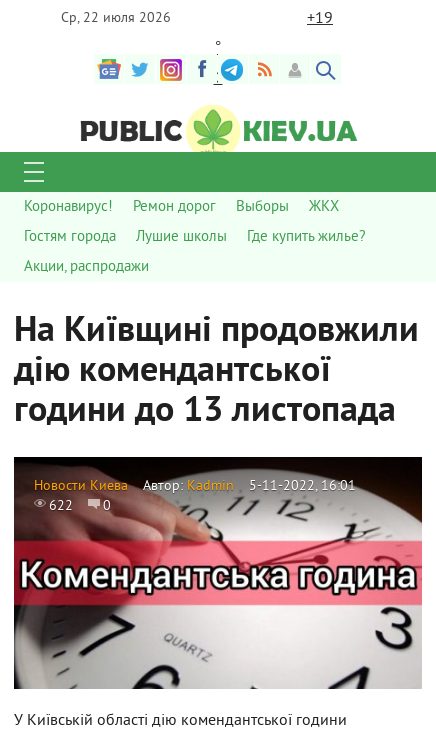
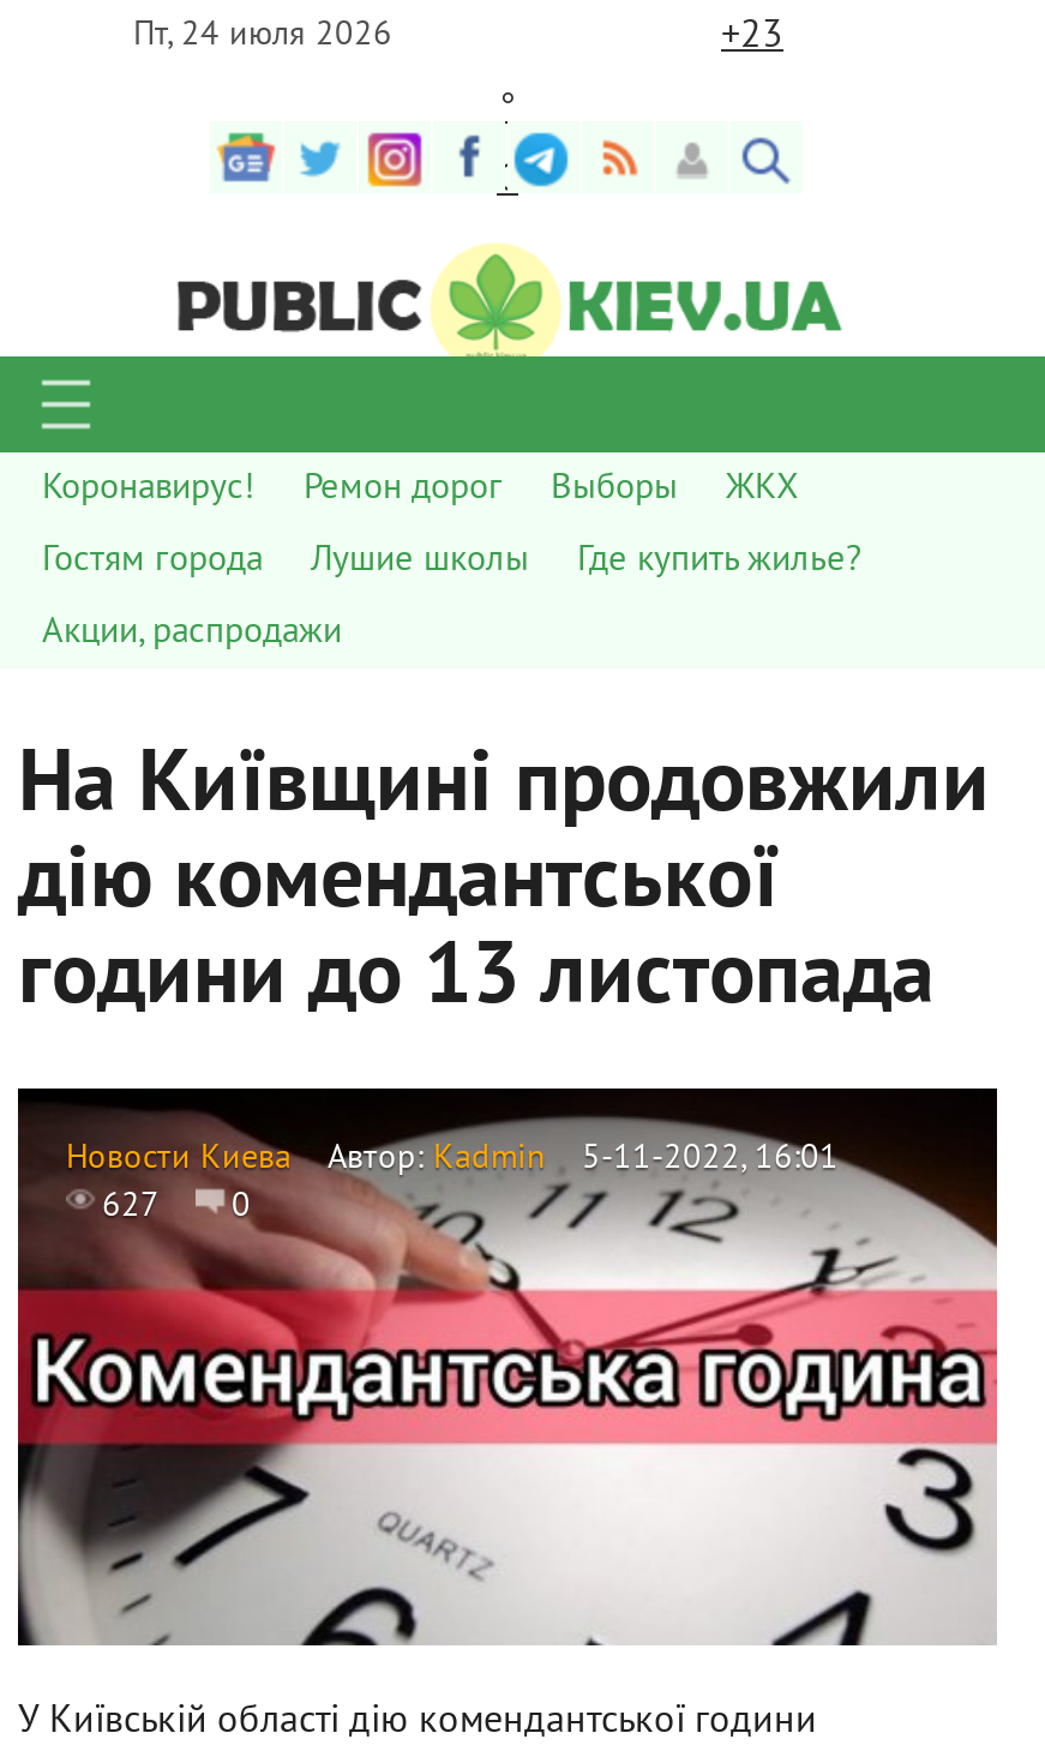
[61,10,171,27] Ср, 22 июля 2026 -> [133,16,392,56] Пт, 24 июля 2026
[307,9,333,29] +19 -> [721,13,783,61] +23
[49,498,111,515] 622 0 -> [102,1187,251,1228] 627 0

